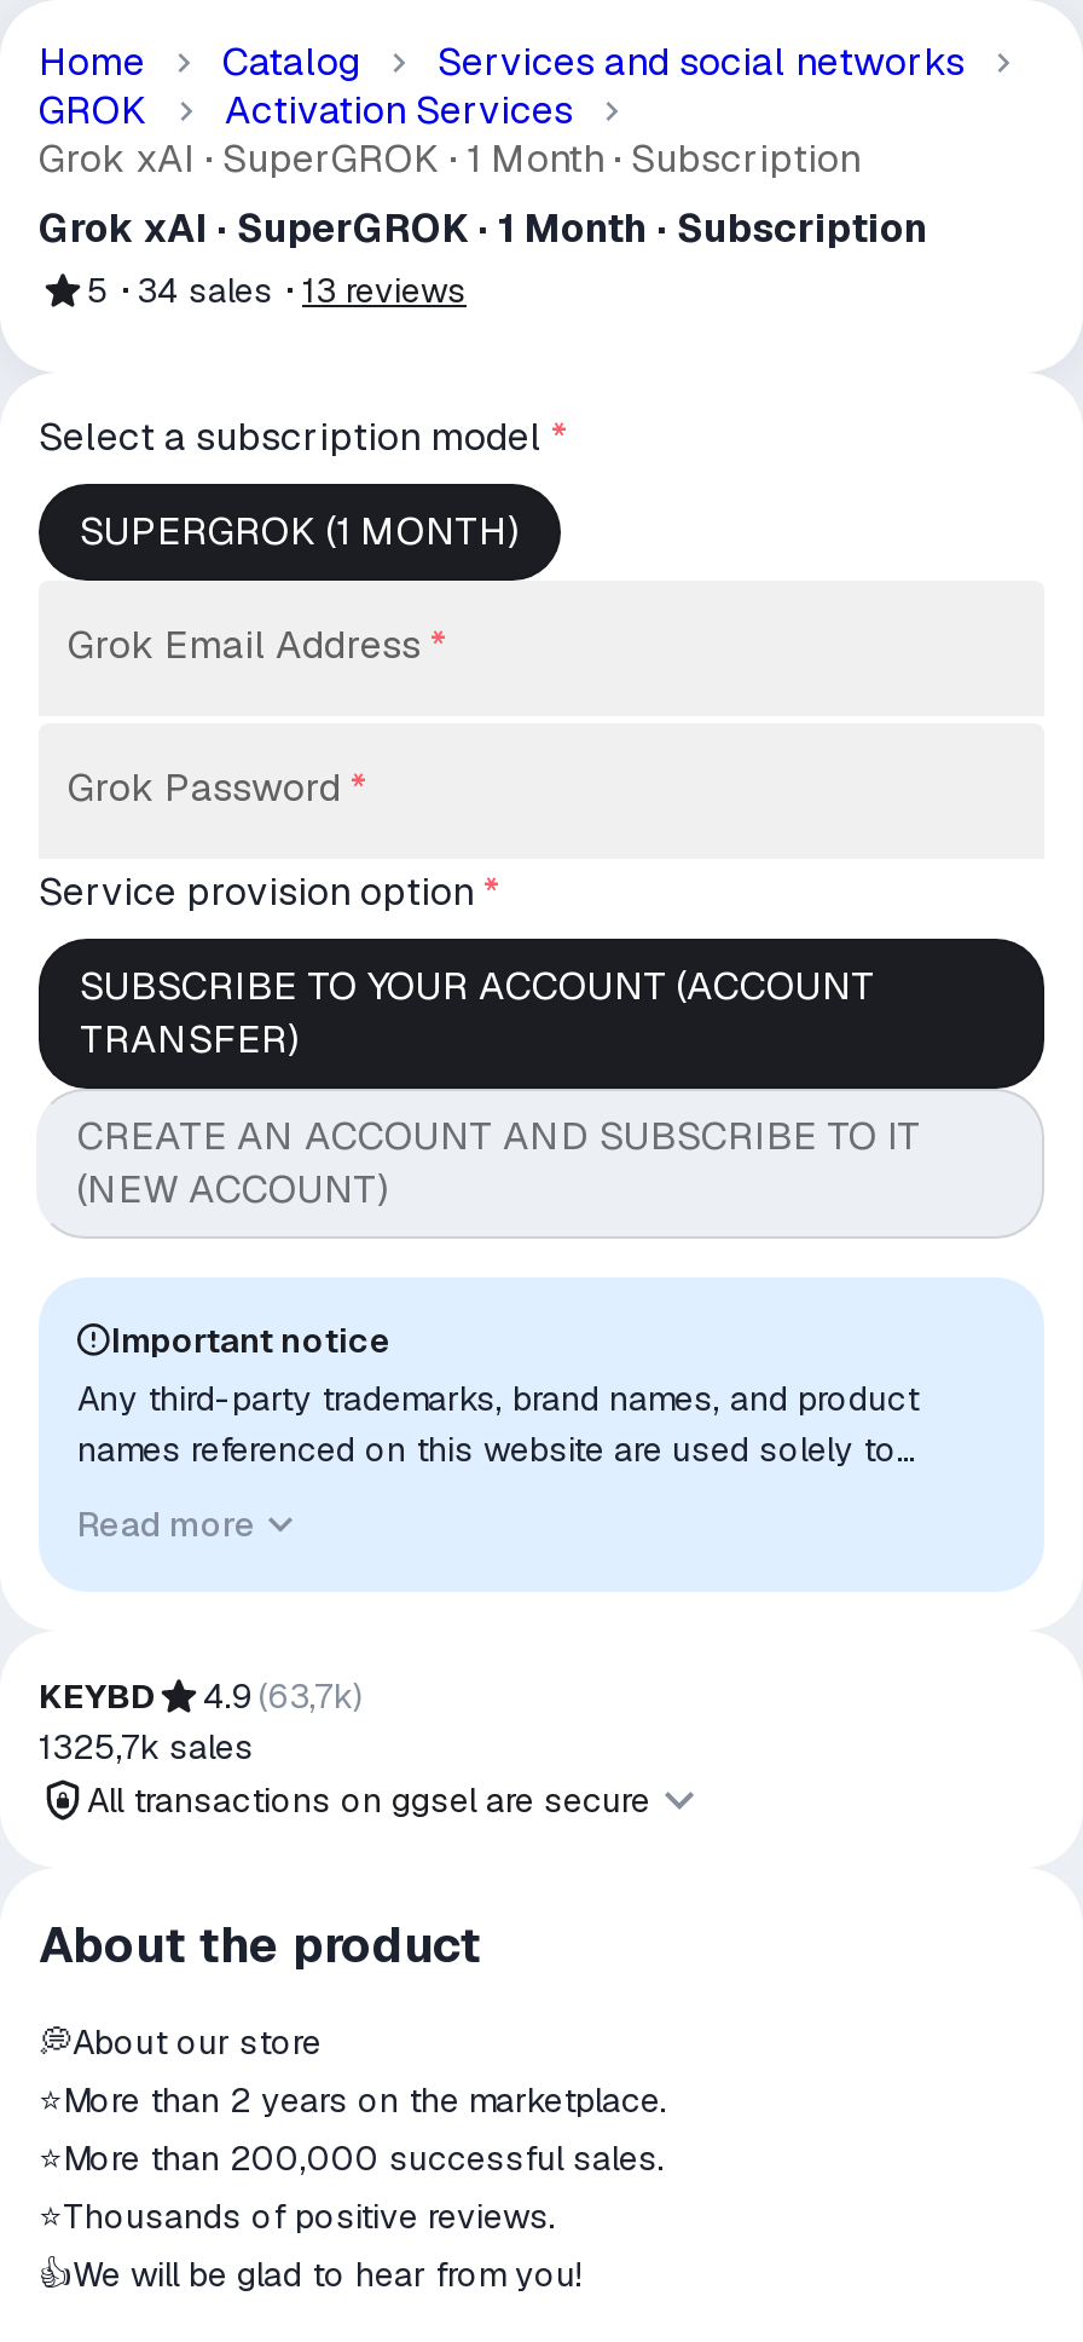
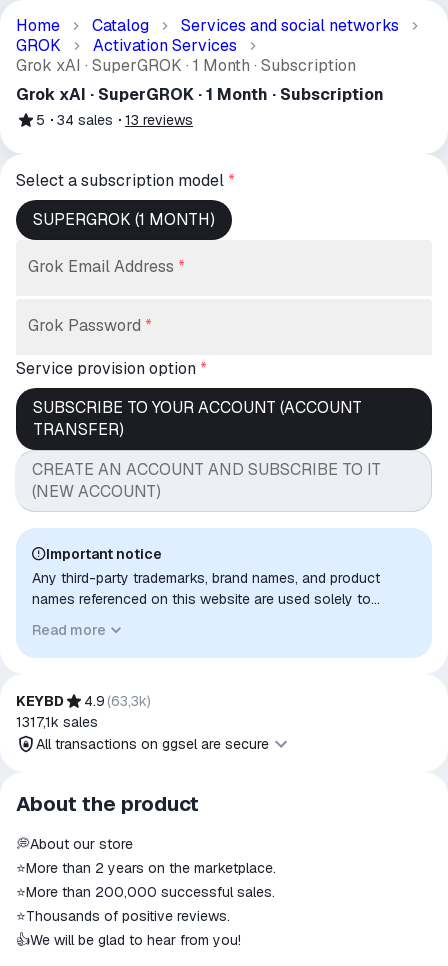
[39,1674,363,1769] 4.9 (63,7k) | 1325,7k sales -> [16,692,151,731] 4.9 (63,3k) | 1317,1k sales

